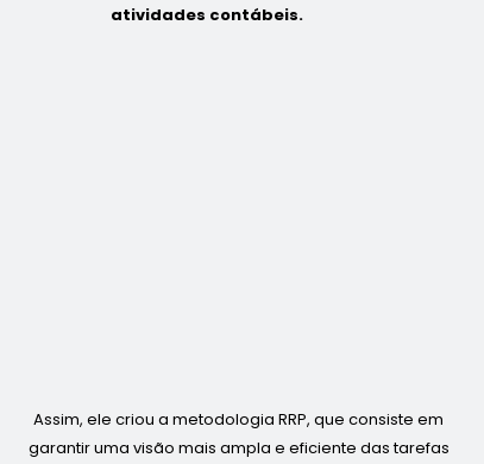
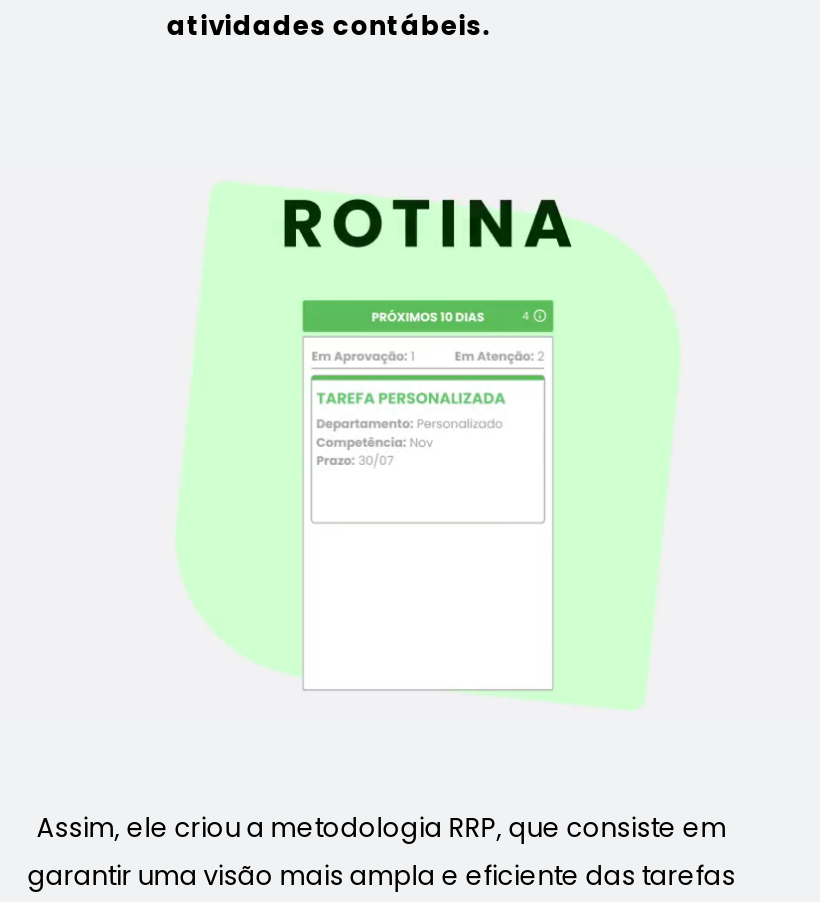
none -> [176,182,680,710] [image]

